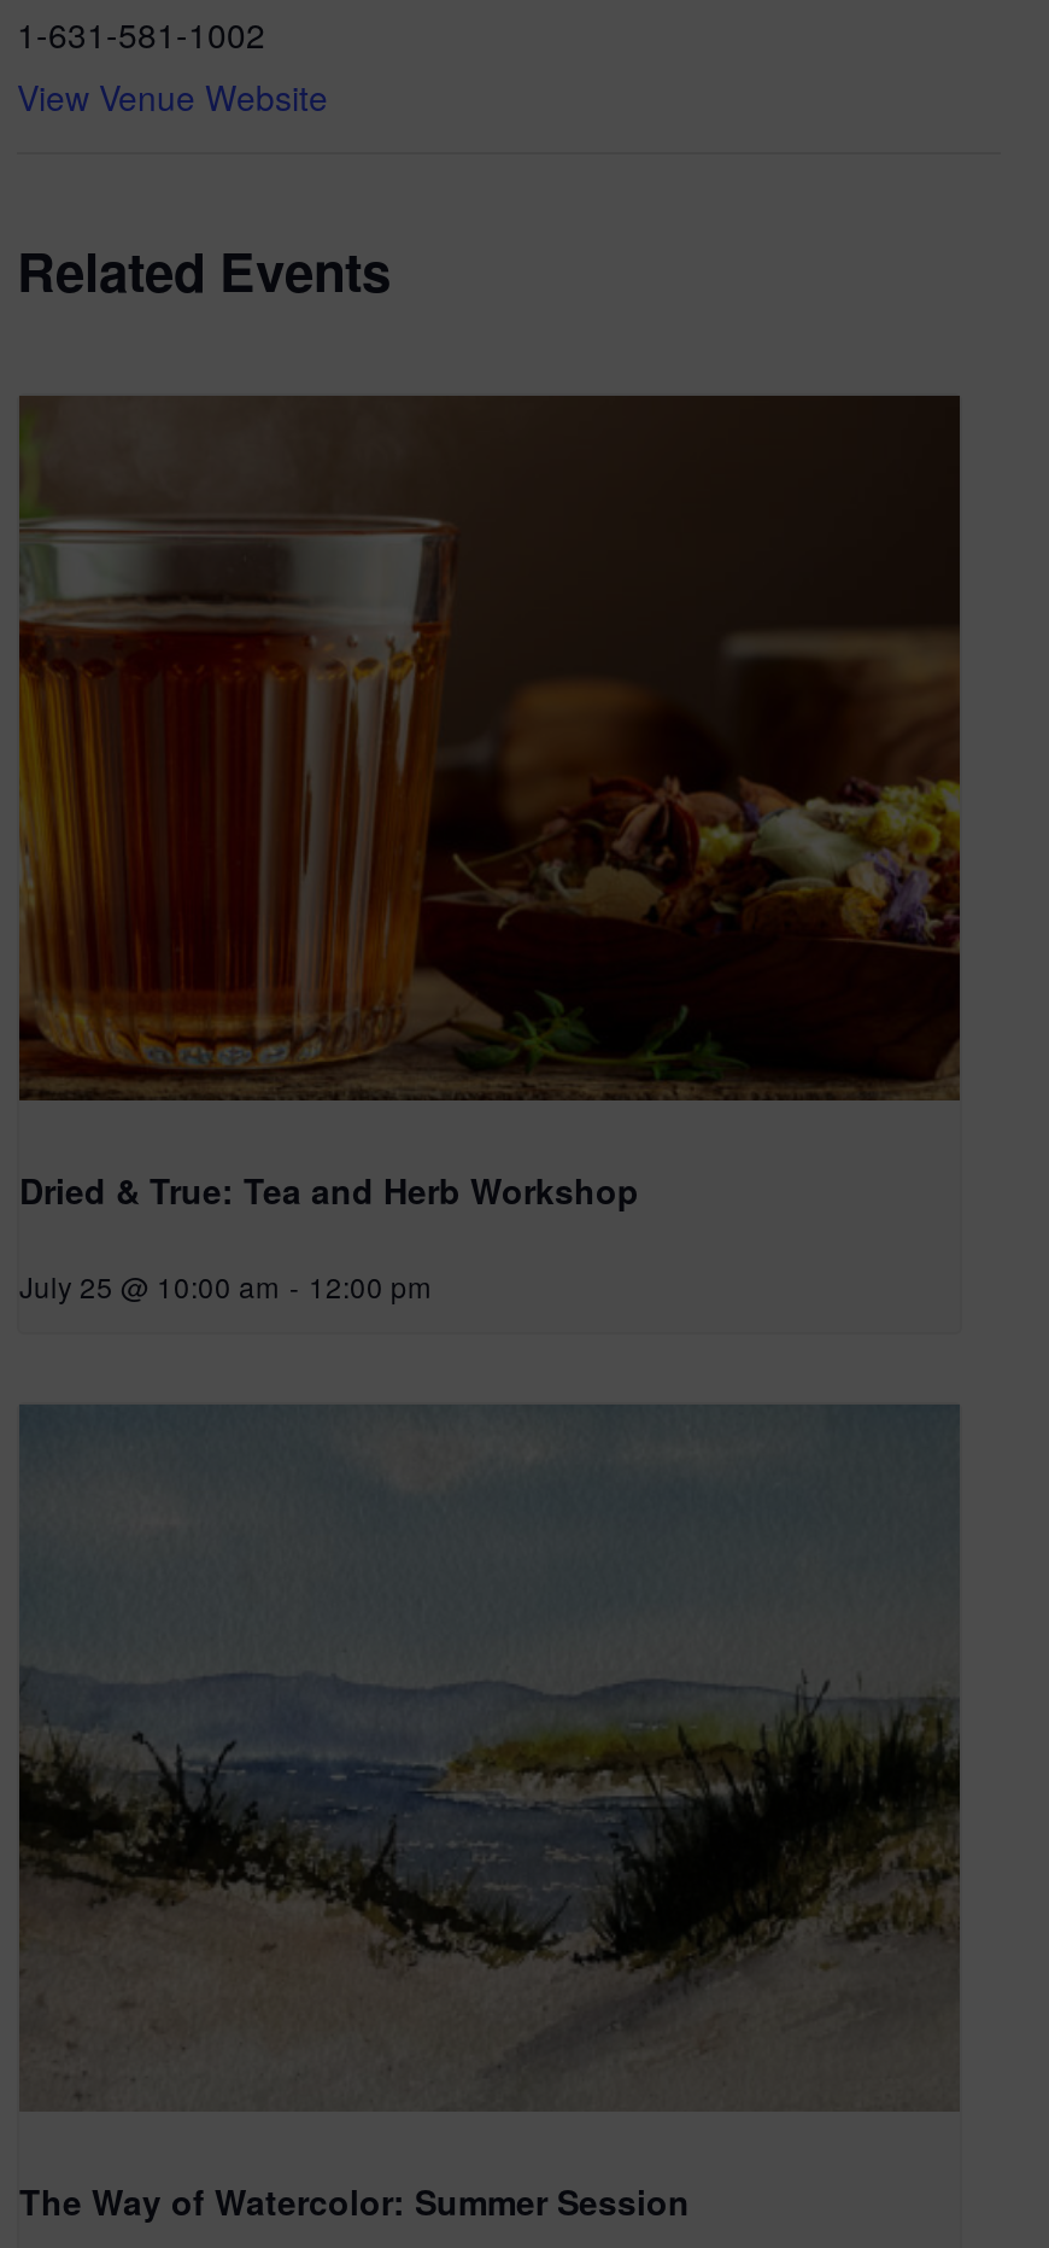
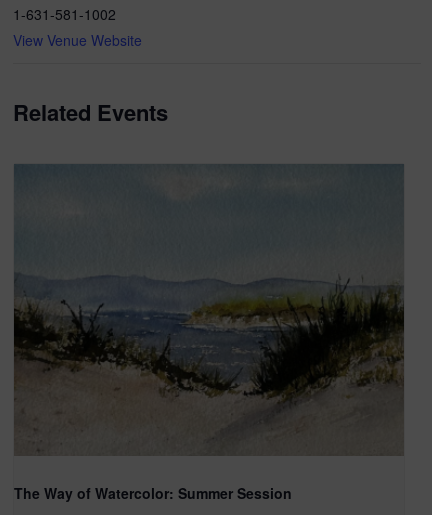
[17,393,962,1306] [image] | Dried & True: Tea and Herb Workshop | July 25 @ 10:00 am - 12:00 pm -> none

